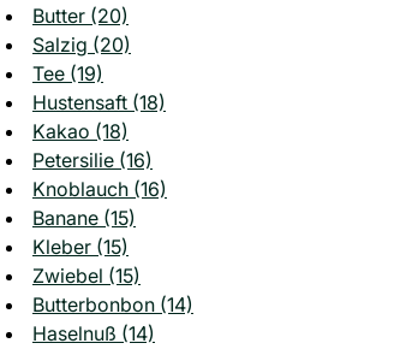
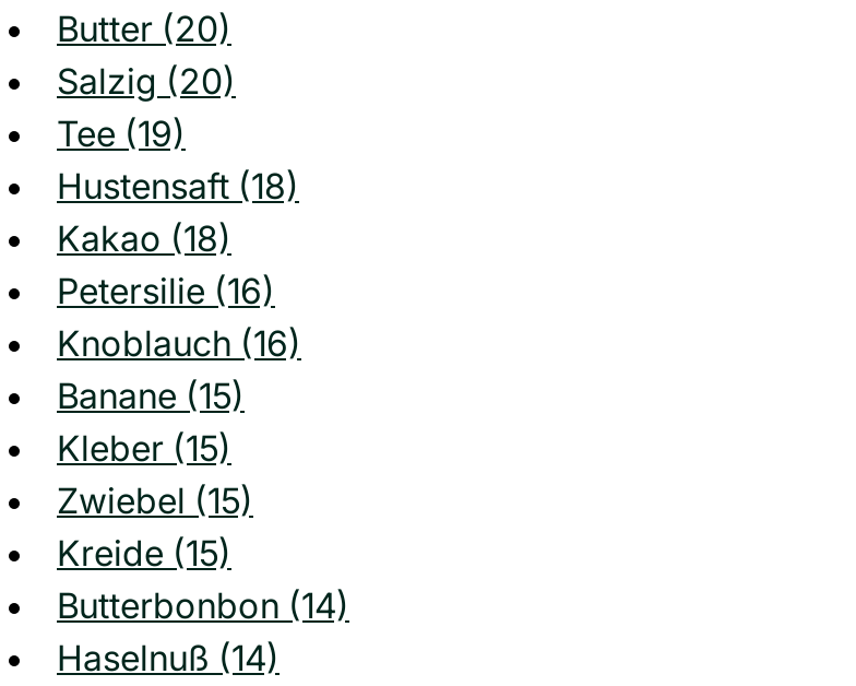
none -> [57,531,231,575] Kreide (15)

